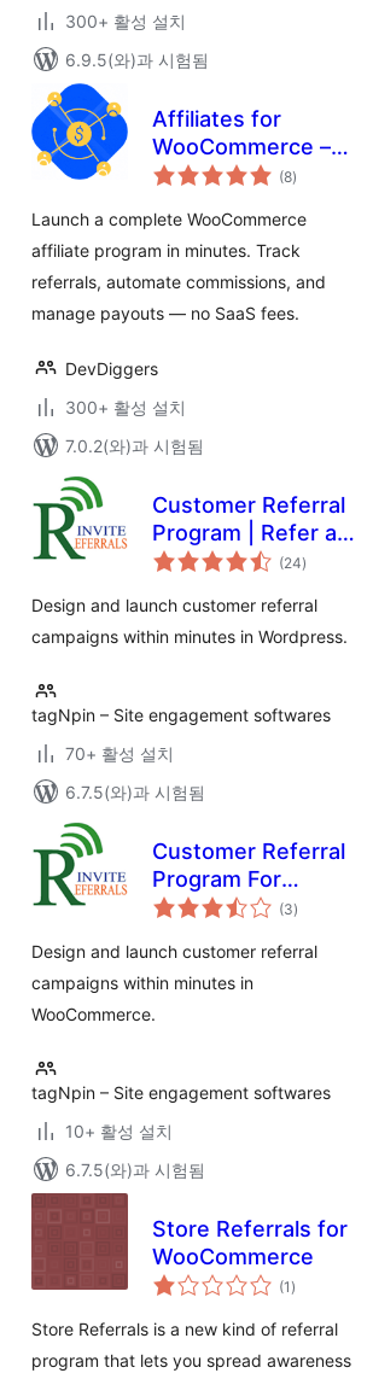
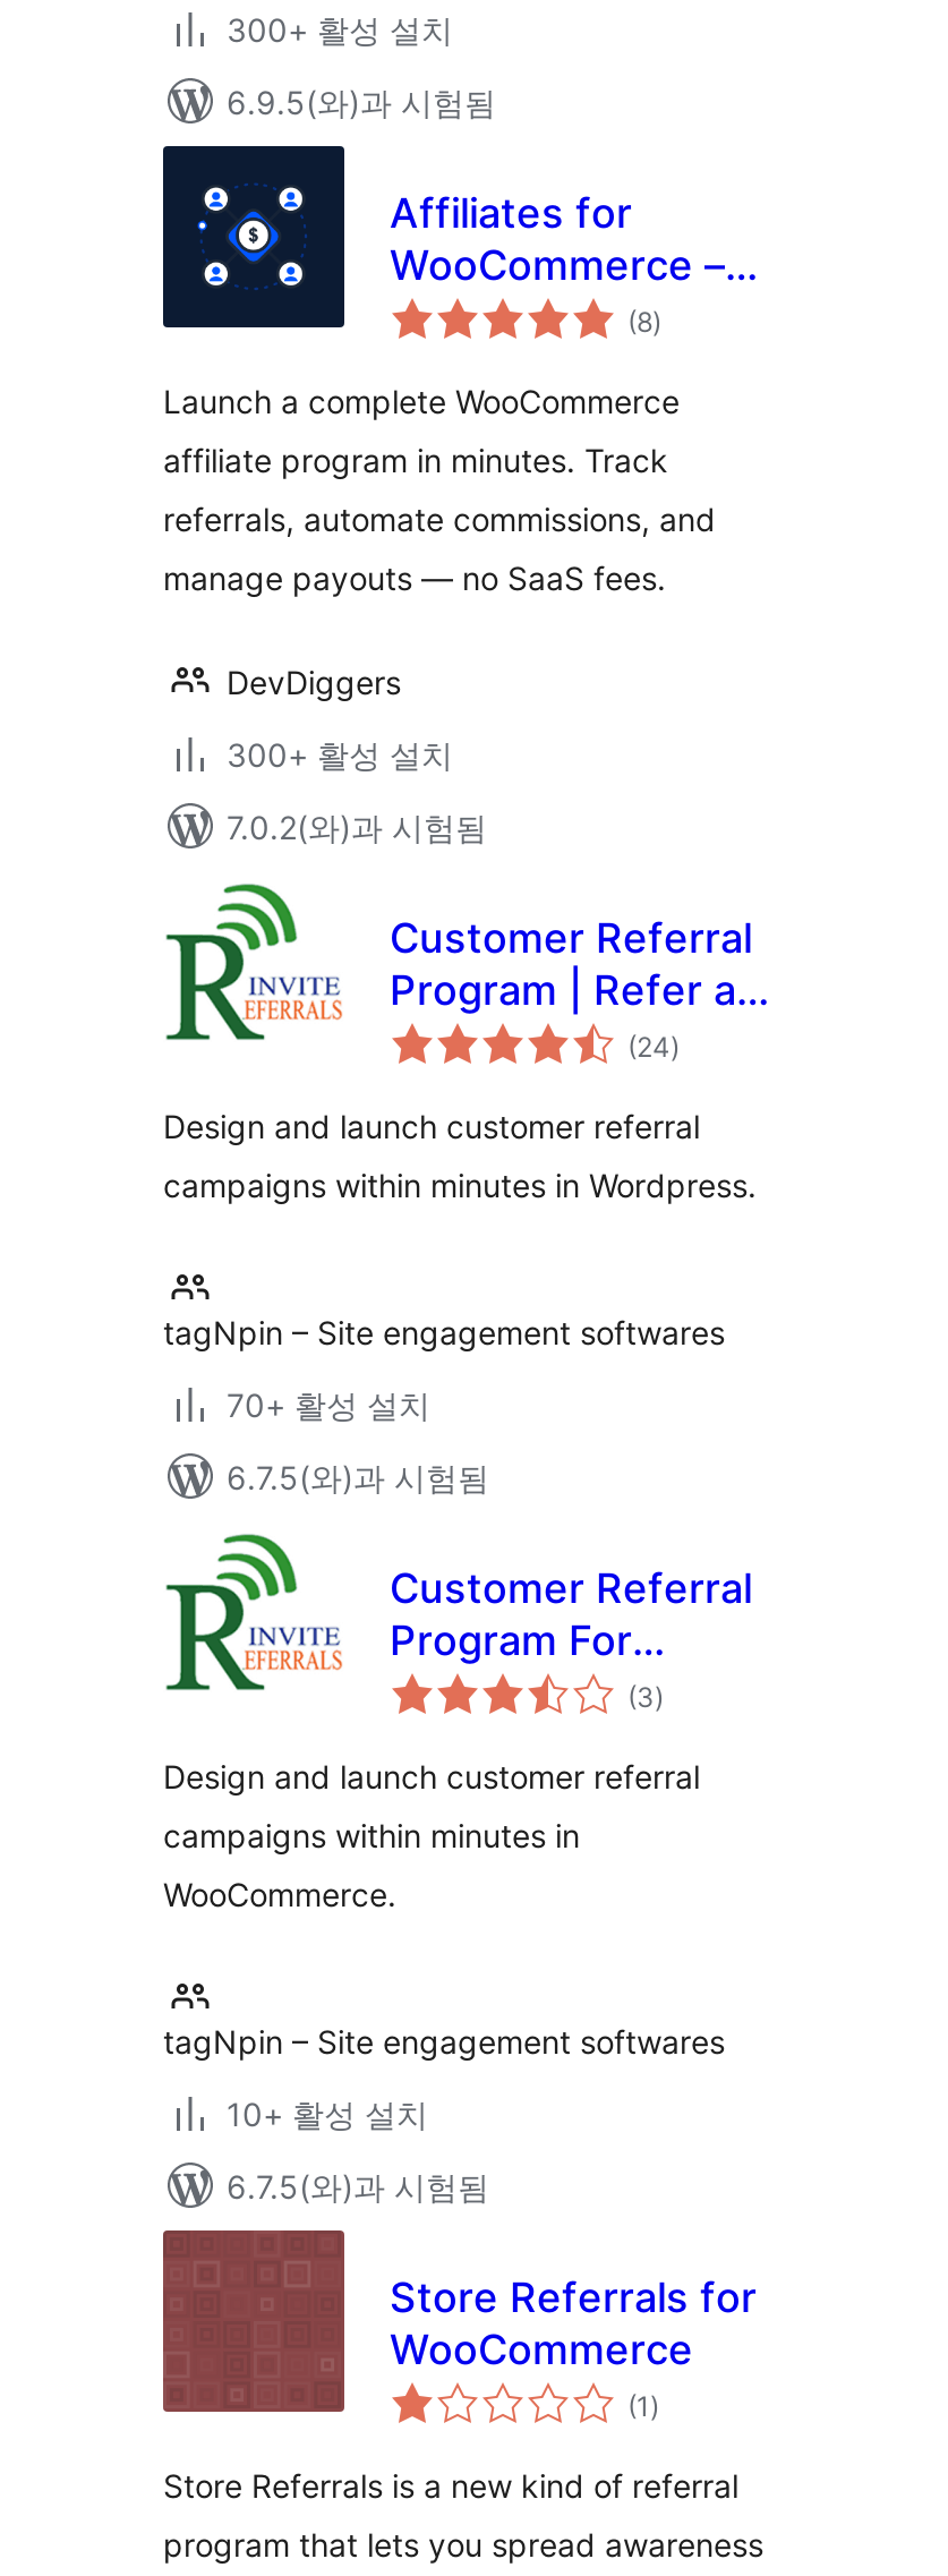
[30,82,129,181] [image] -> [161,144,347,330] [image]

